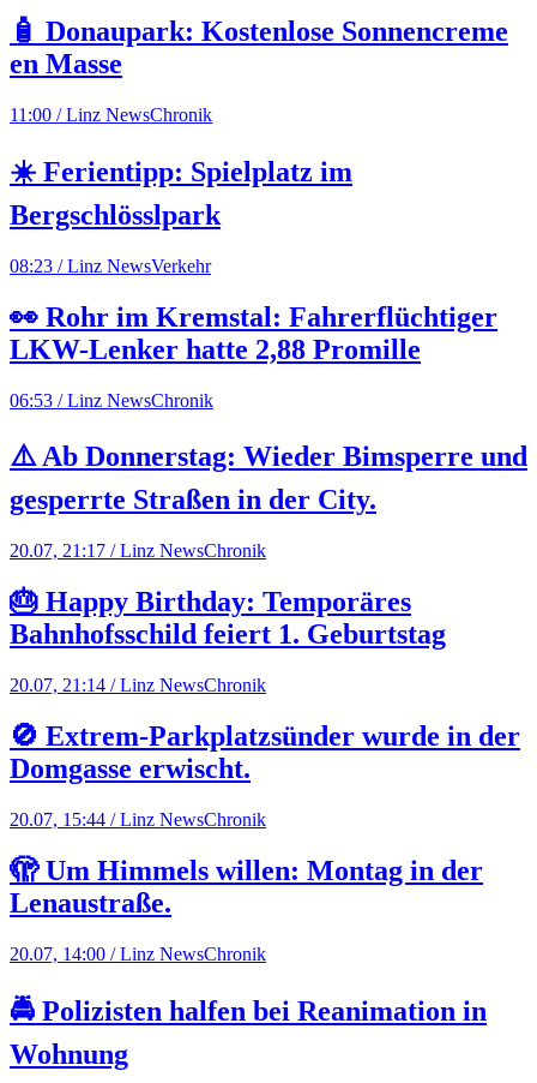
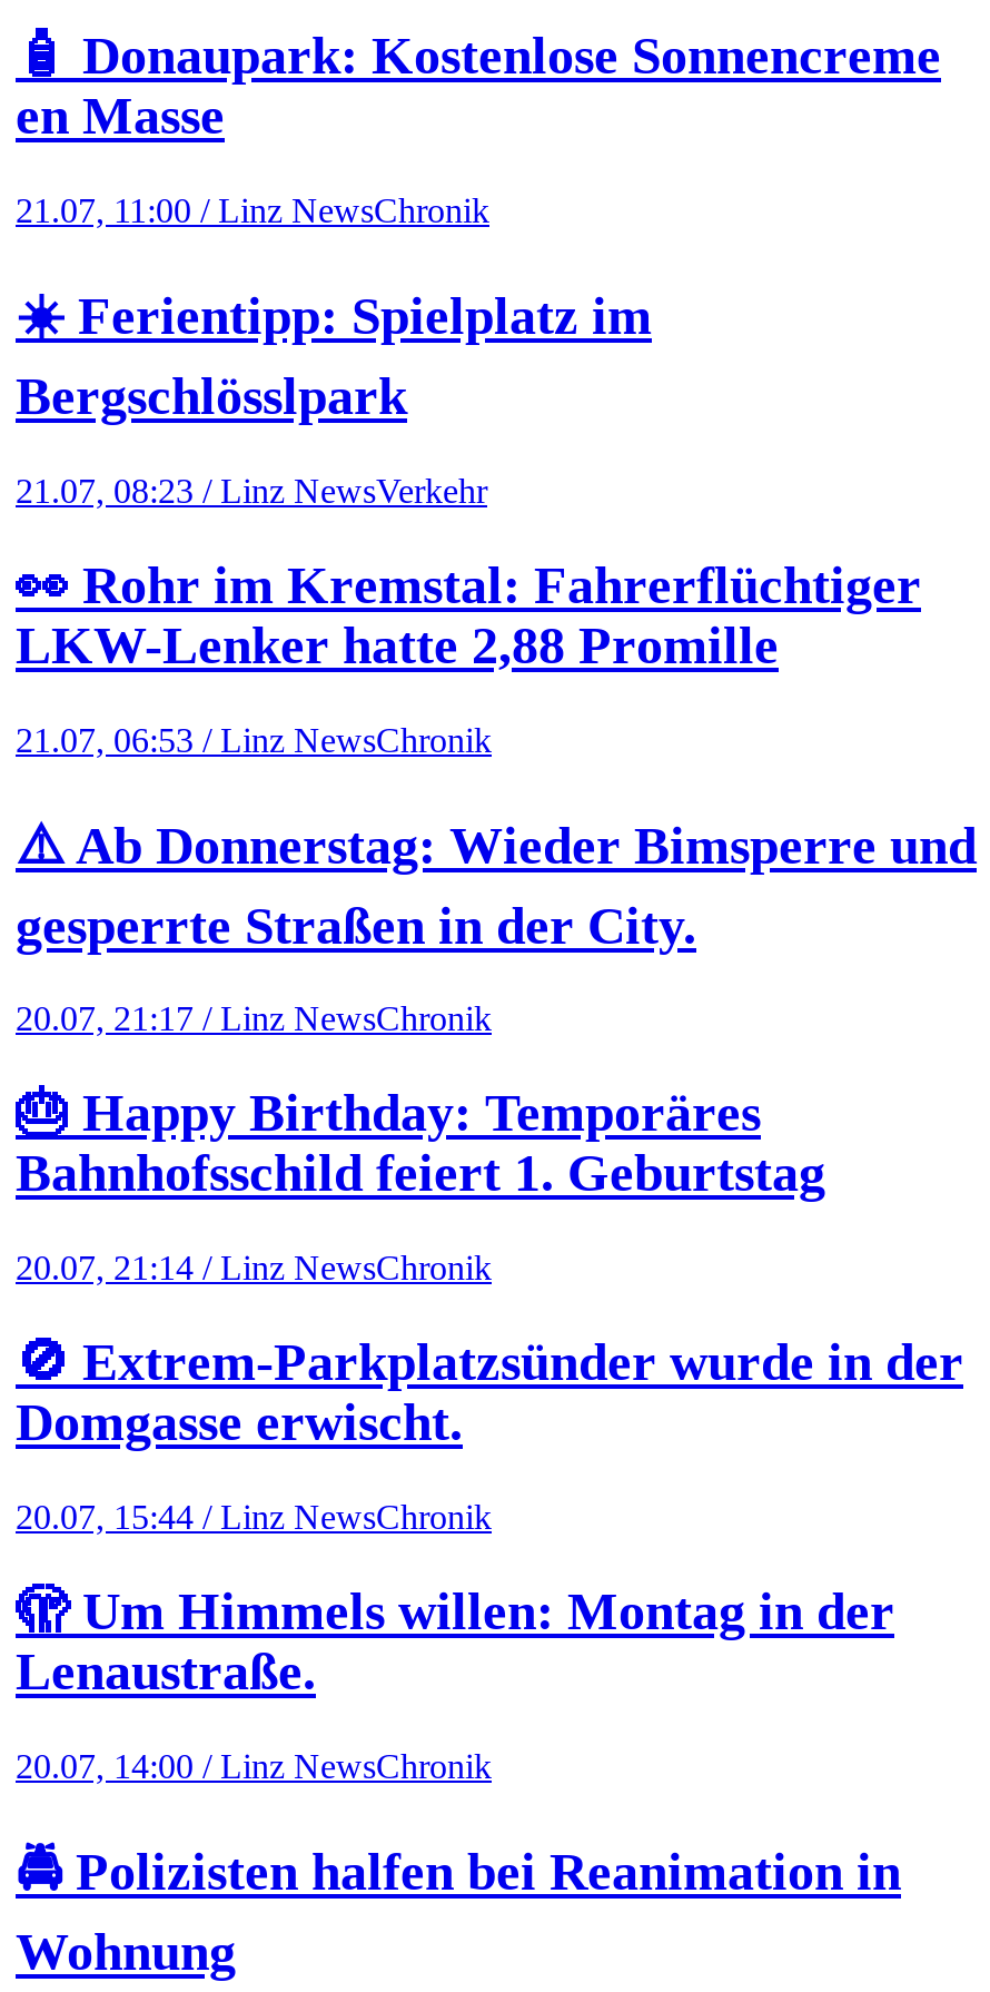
[10,104,212,125] 11:00 / Linz NewsChronik -> [16,191,489,229] 21.07, 11:00 / Linz NewsChronik
[10,256,211,276] 08:23 / Linz NewsVerkehr -> [16,471,487,509] 21.07, 08:23 / Linz NewsVerkehr
[10,390,213,410] 06:53 / Linz NewsChronik -> [16,720,492,758] 21.07, 06:53 / Linz NewsChronik

